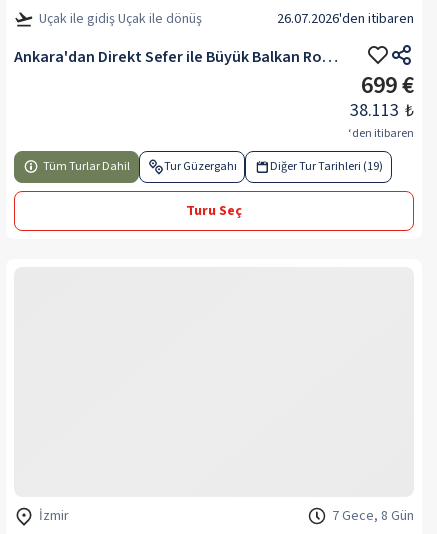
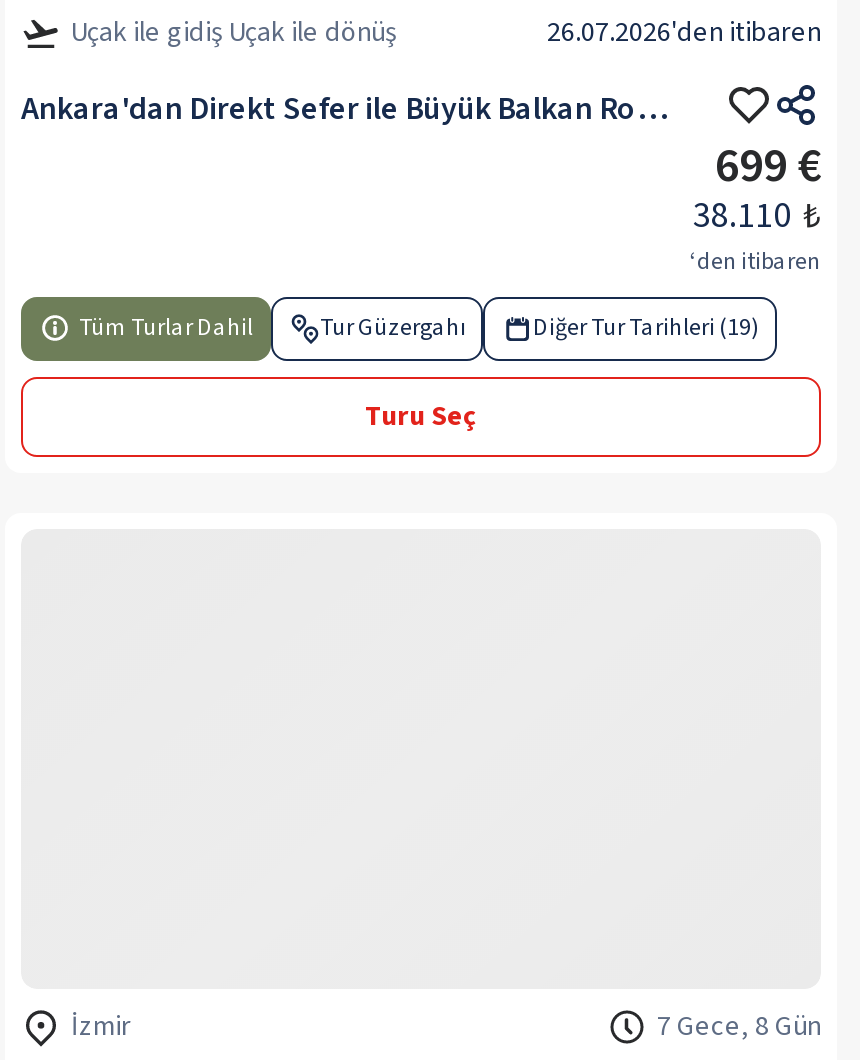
[350,98,414,123] 38.113 ₺ -> [693,191,821,241] 38.110 ₺

